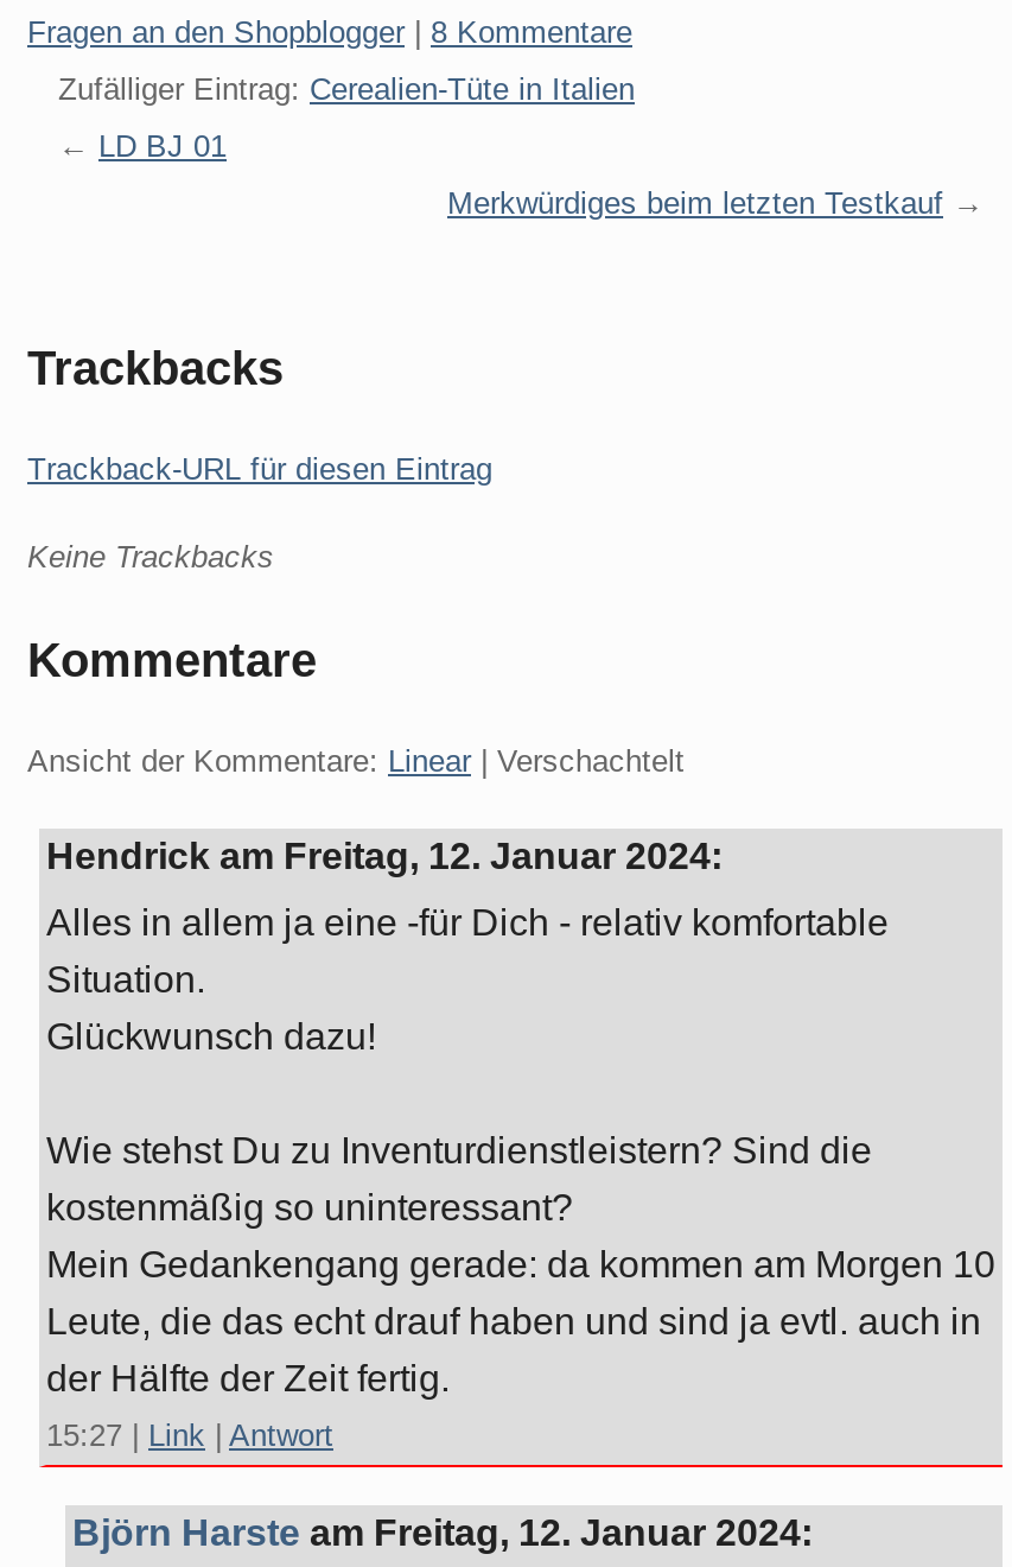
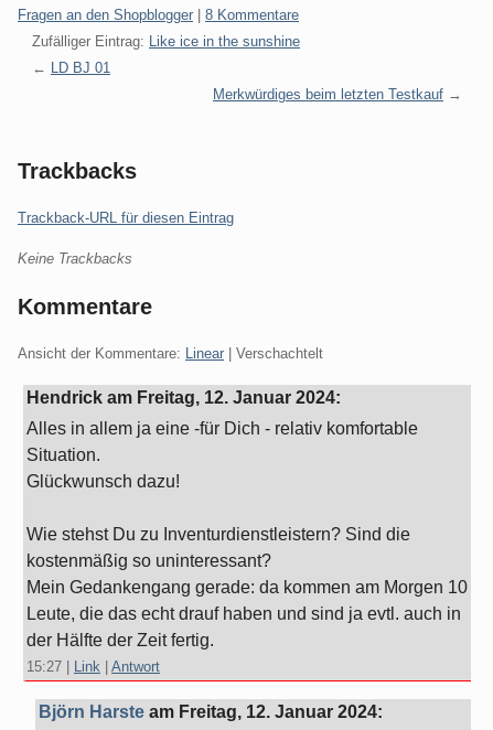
[58,71,635,107] Zufälliger Eintrag: Cerealien-Tüte in Italien -> [32,33,300,50] Zufälliger Eintrag: Like ice in the sunshine

